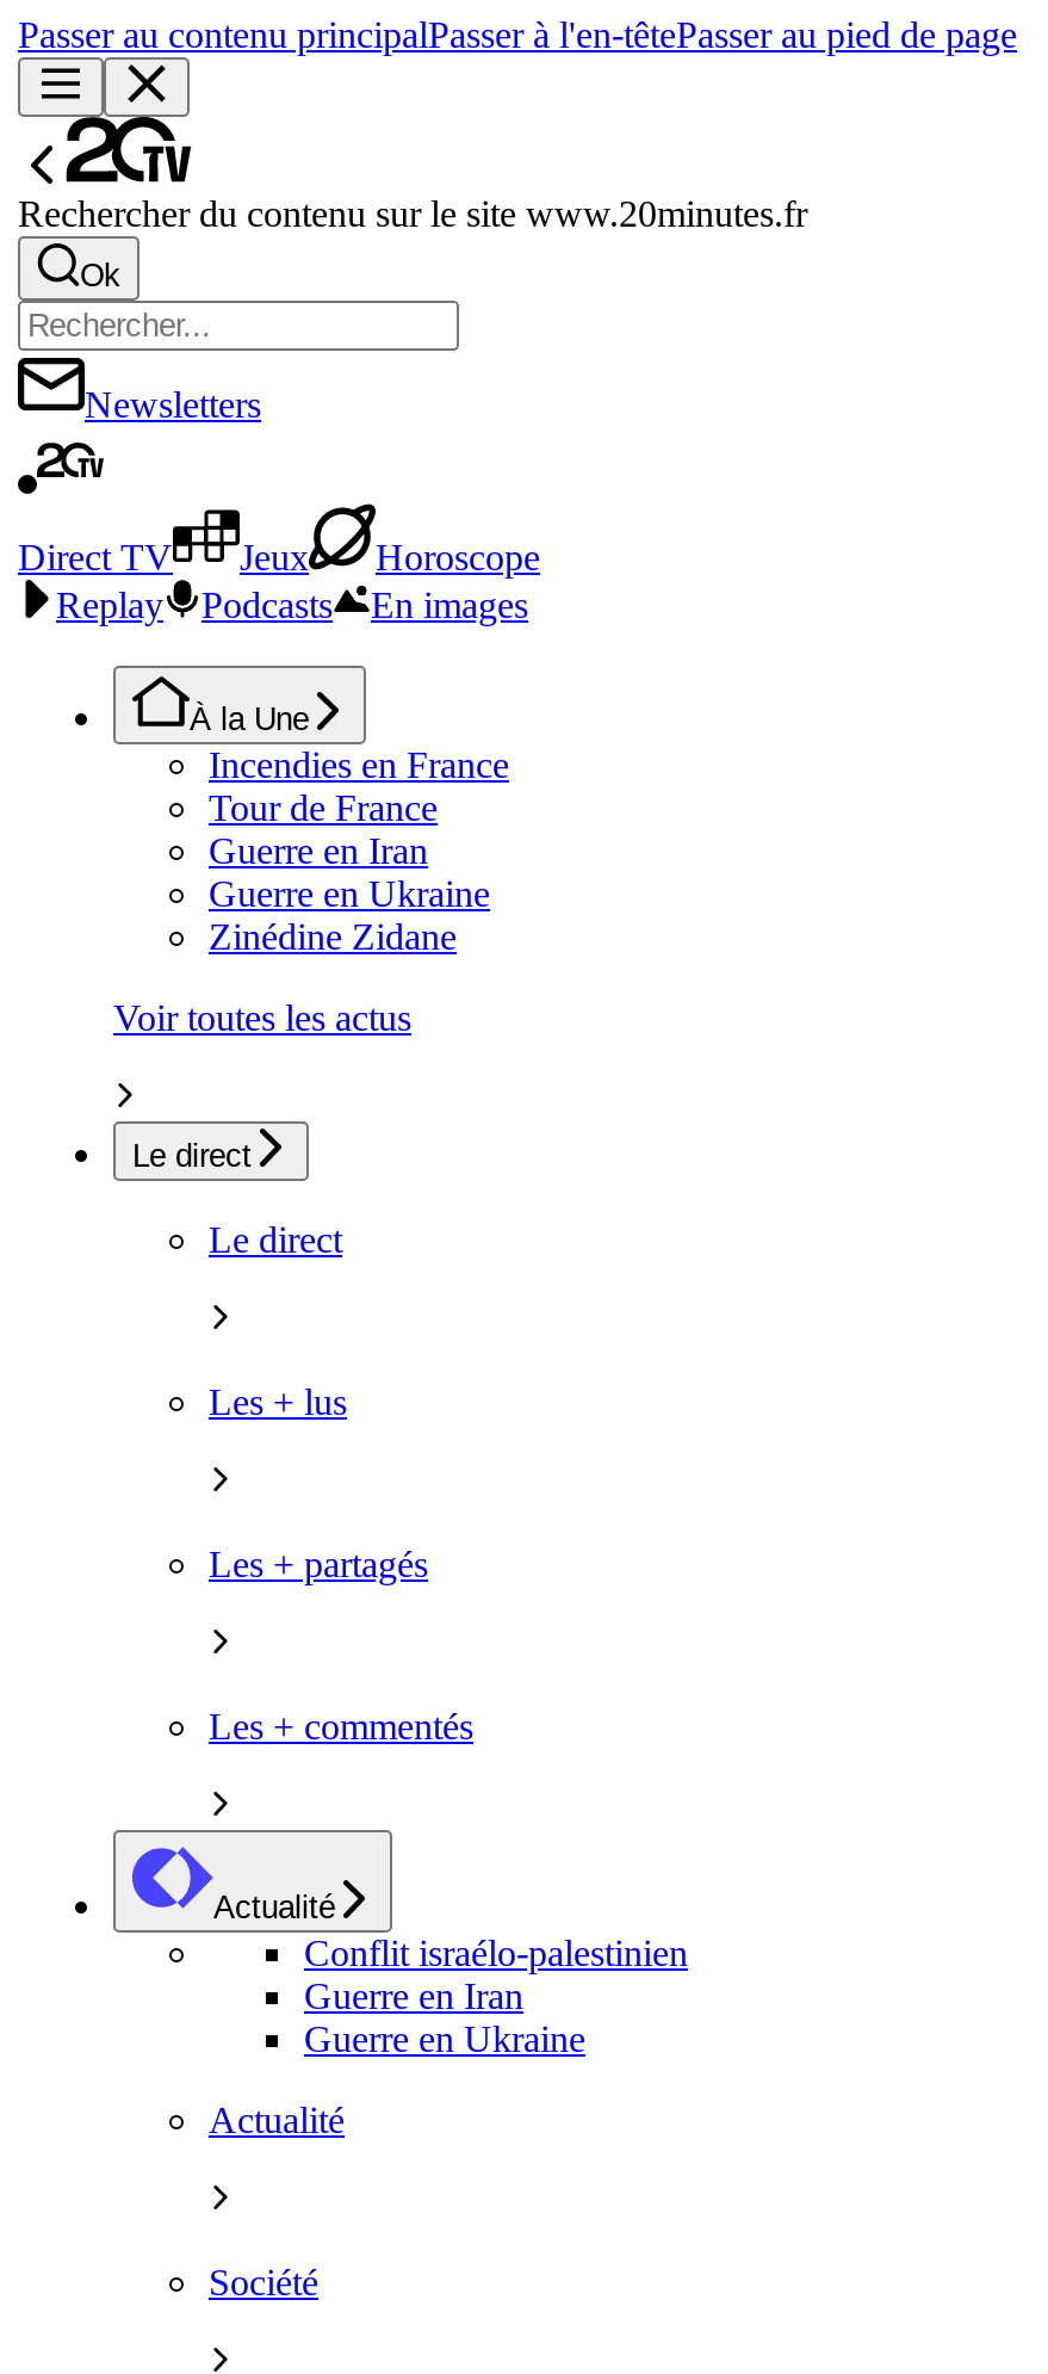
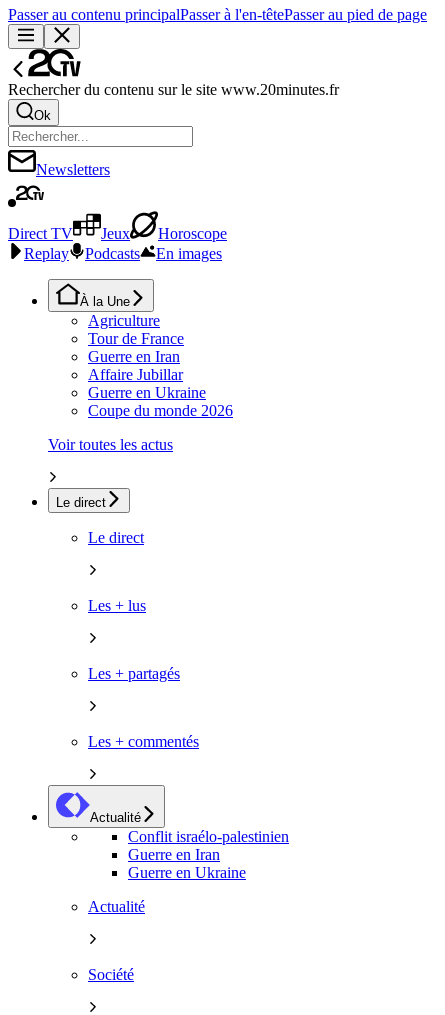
[209,744,509,785] Incendies en France -> [88,312,160,329] Agriculture
none -> [88,366,183,383] Affaire Jubillar
[209,916,457,957] Zinédine Zidane -> [88,402,233,419] Coupe du monde 2026

